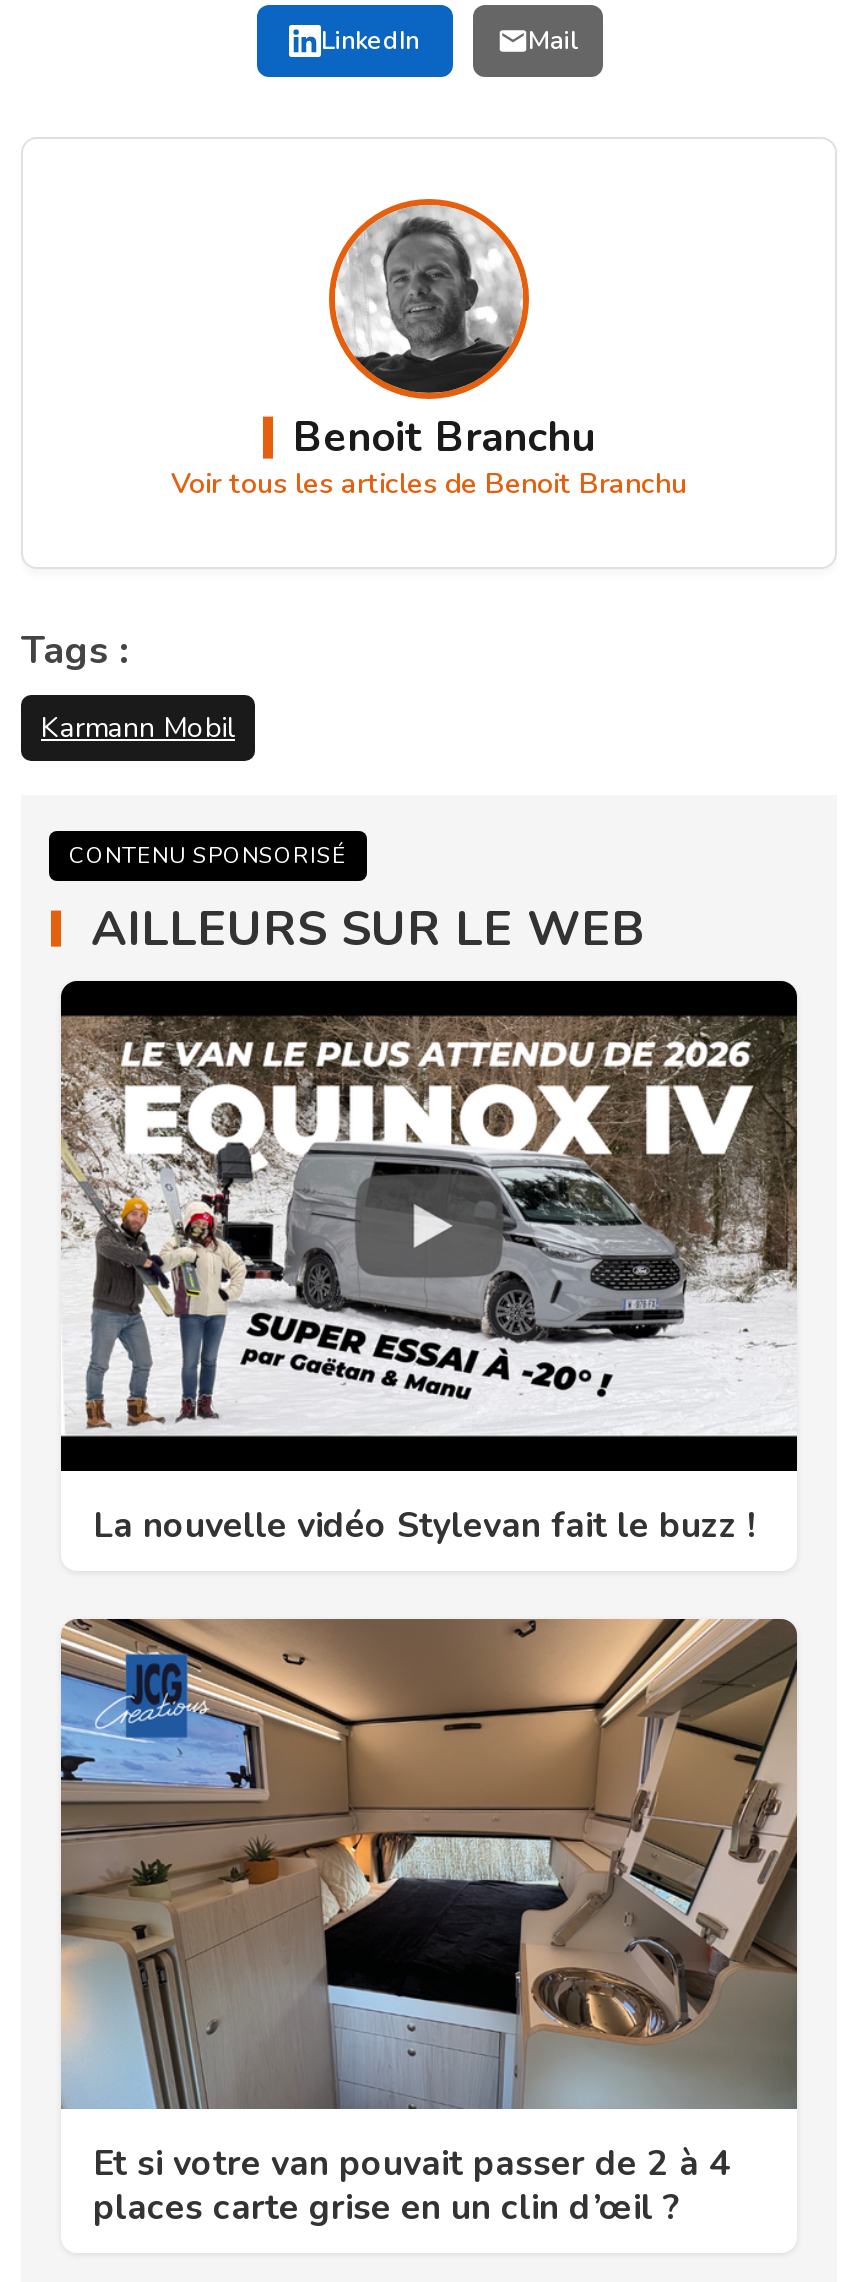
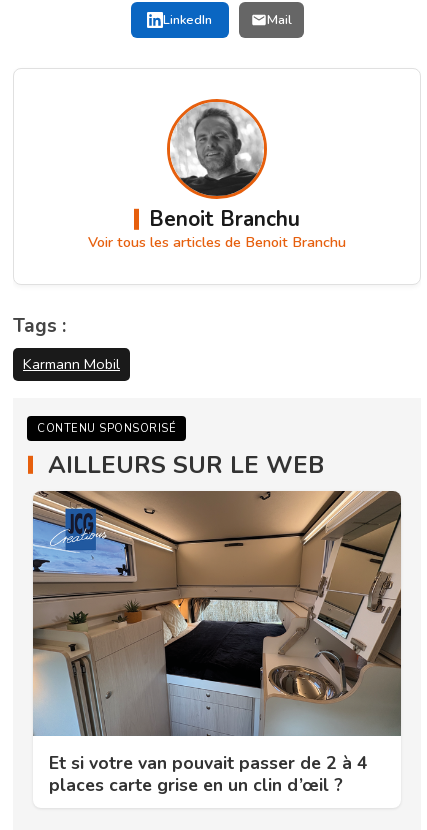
[59,979,797,1550] [image] | La nouvelle vidéo Stylevan fait le buzz ! -> none

